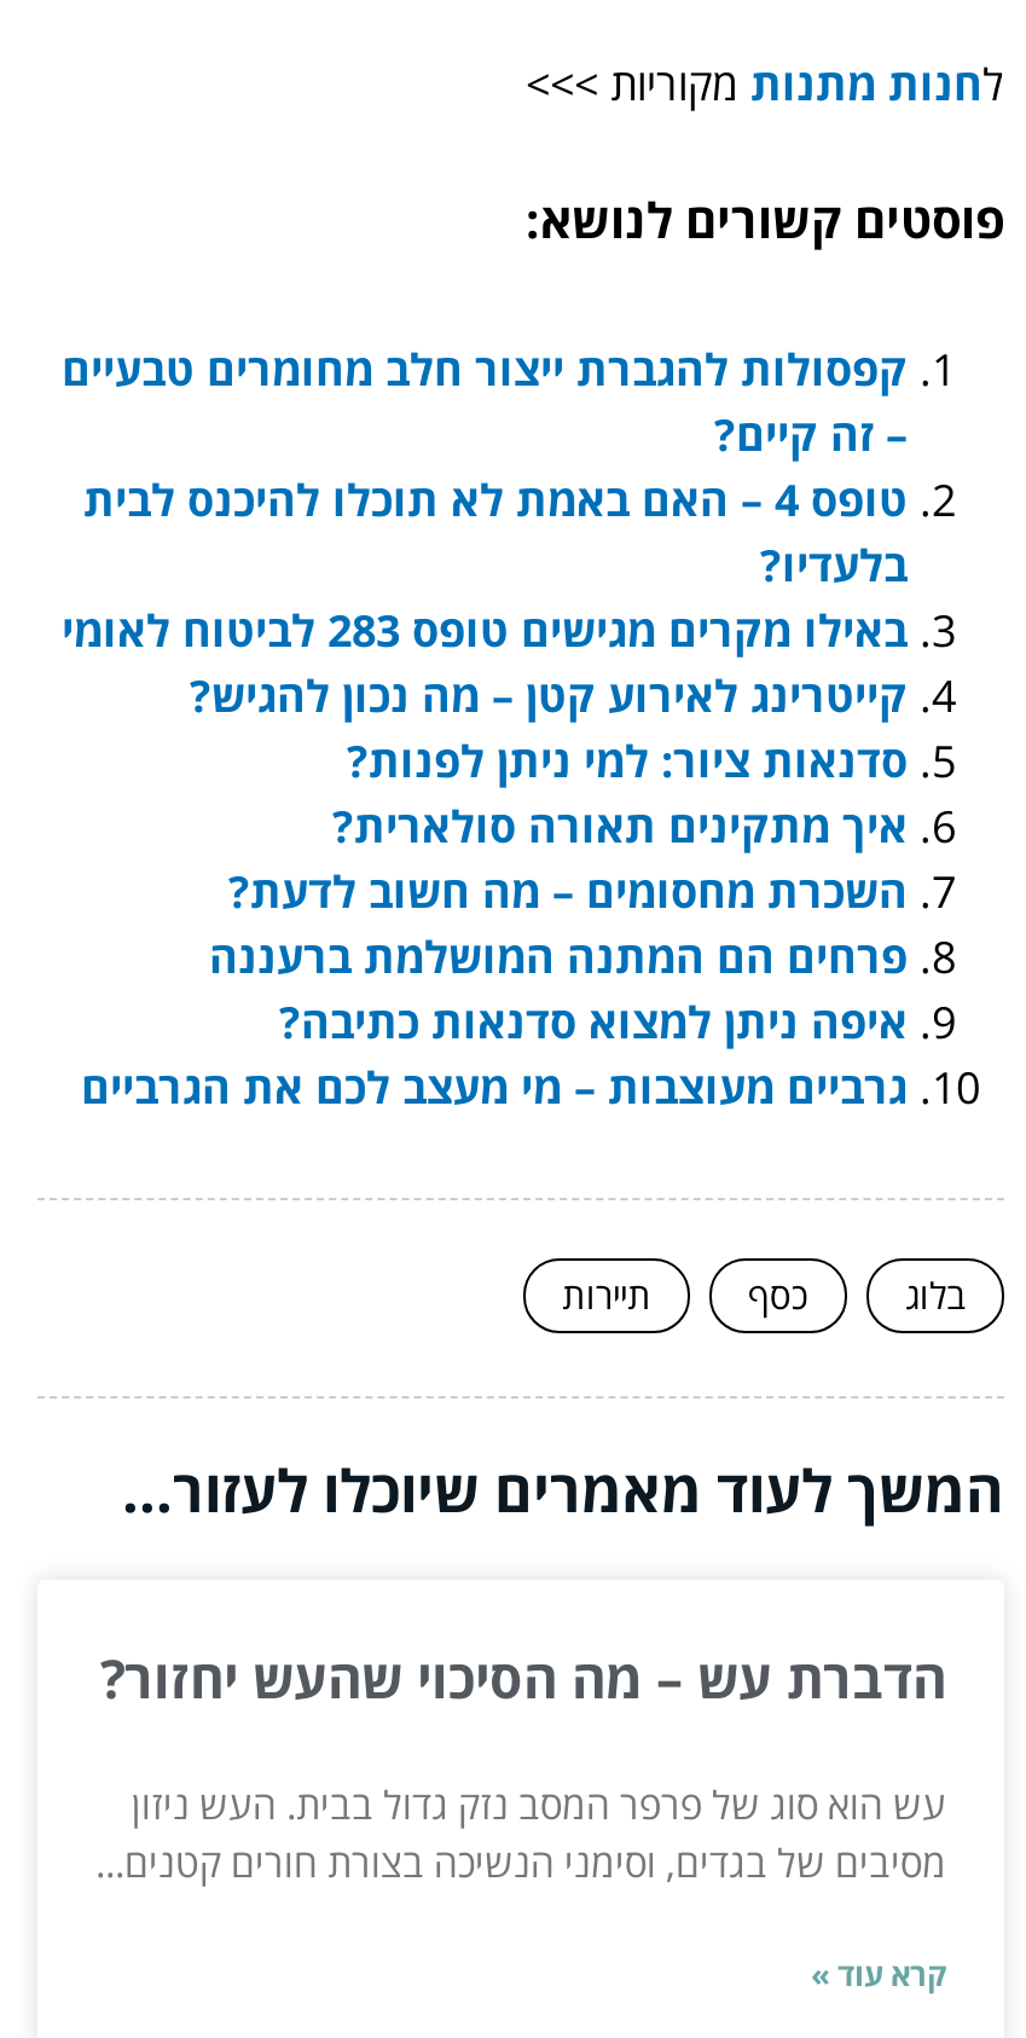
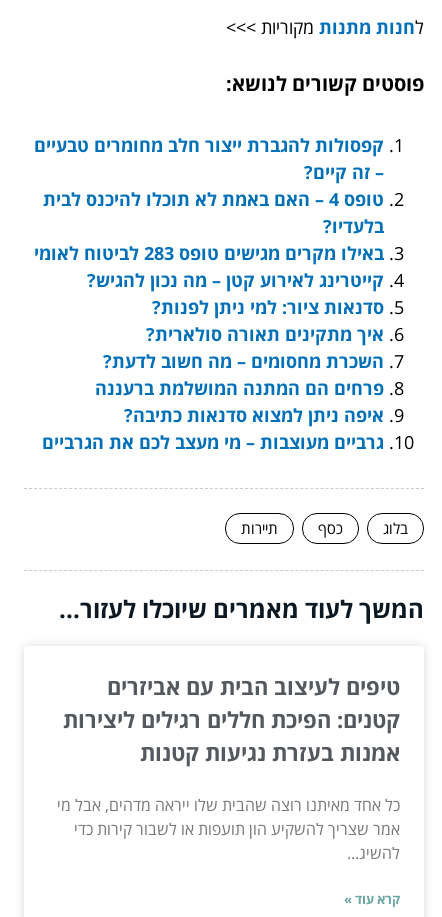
[100,1641,946,1713] הדברת עש – מה הסיכוי שהעש יחזור? -> [63,671,400,767] טיפים לעיצוב הבית עם אביזרים | קטנים: הפיכת חללים רגילים ליצירות | אמנות בעזרת נגיעות קטנות
[95,1779,946,1890] עש הוא סוג של פרפר המסב נזק גדול בבית. העש ניזון | מסיבים של בגדים, וסימני הנשיכה בצורת חורים קטנים... -> [57,794,400,864] כל אחד מאיתנו רוצה שהבית שלו ייראה מדהים, אבל מי | אמר שצריך להשקיע הון תועפות או לשבור קירות כדי | להשיג...

